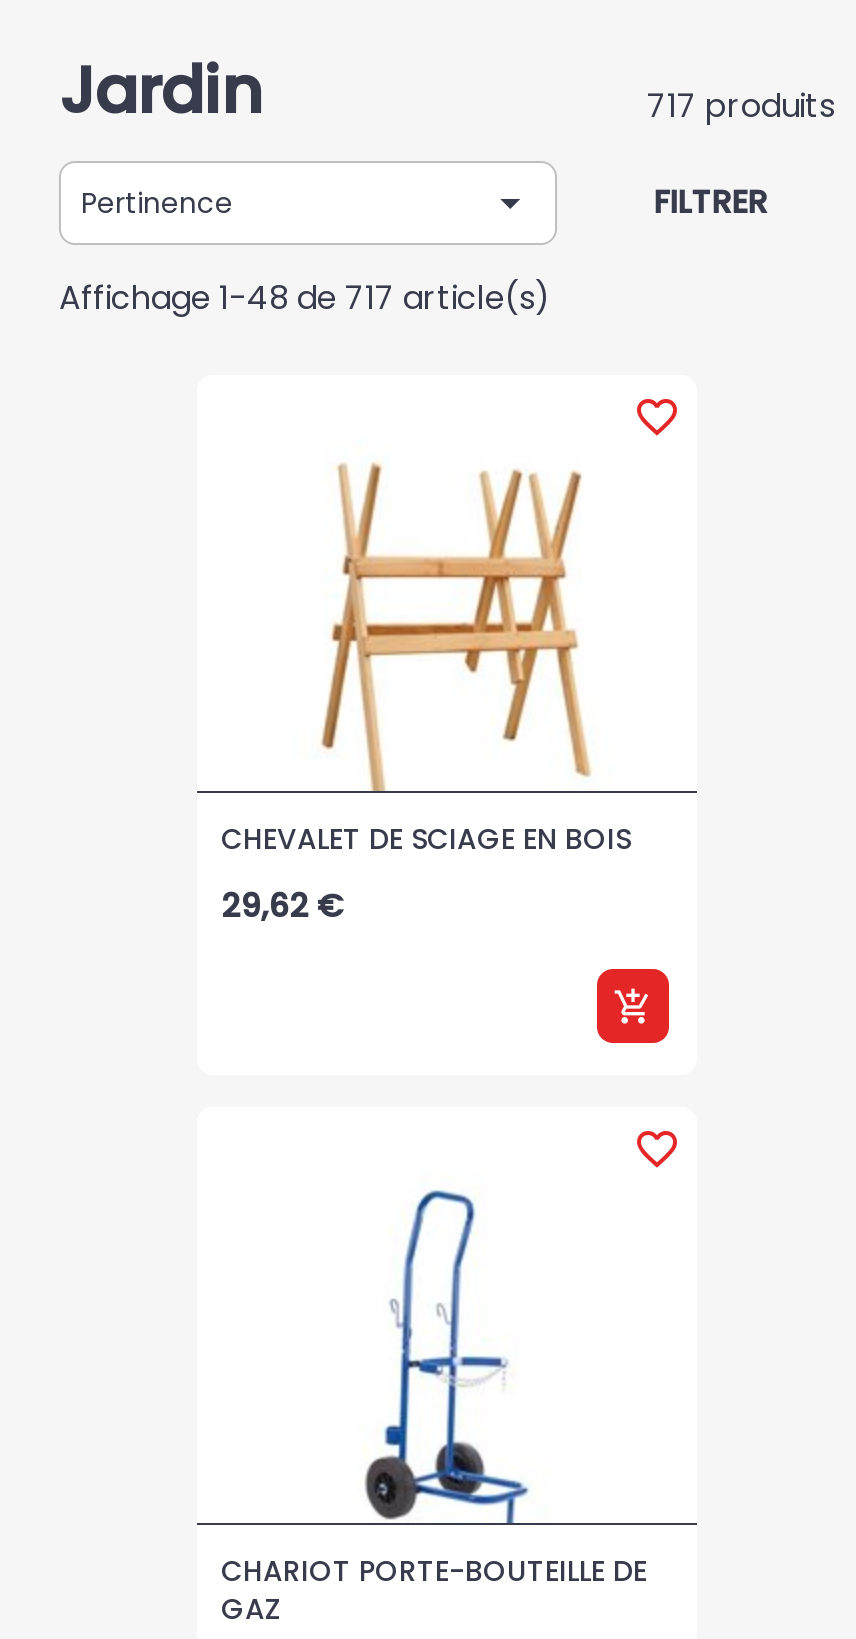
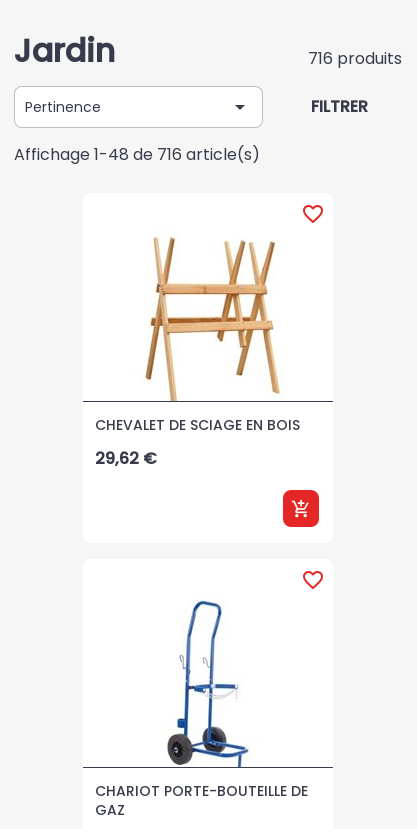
[647,82,835,128] 717 produits -> [308,46,402,69] 716 produits
[59,275,551,321] Affichage 1-48 de 717 article(s) -> [14,143,260,166] Affichage 1-48 de 716 article(s)

